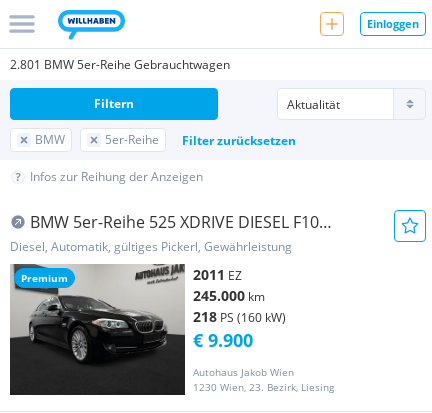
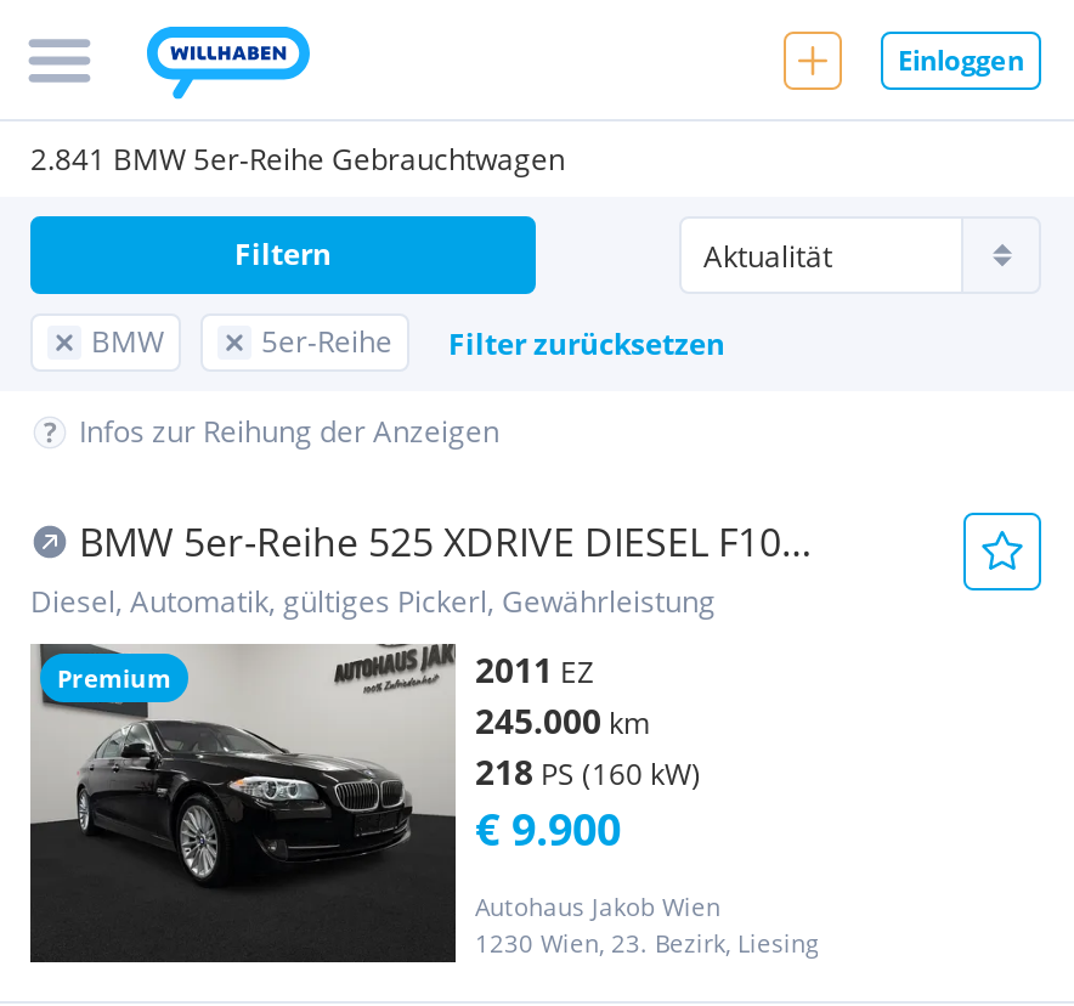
[10,56,230,73] 2.801 BMW 5er-Reihe Gebrauchtwagen -> [30,139,565,180] 2.841 BMW 5er-Reihe Gebrauchtwagen

